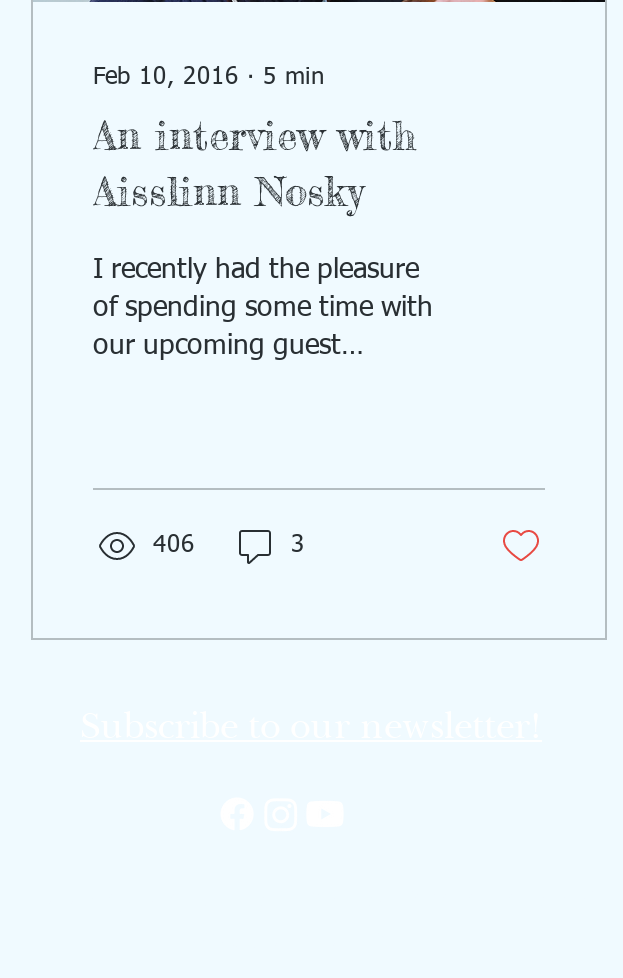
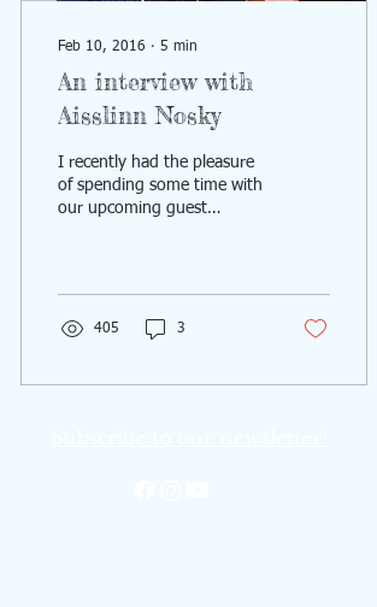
[153,534,195,558] 406 -> [94,322,119,336] 405

